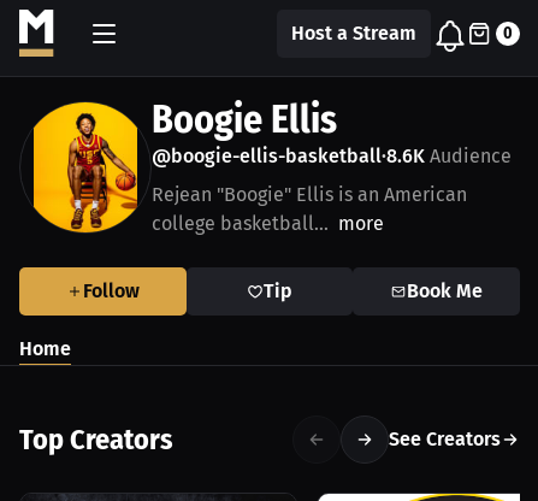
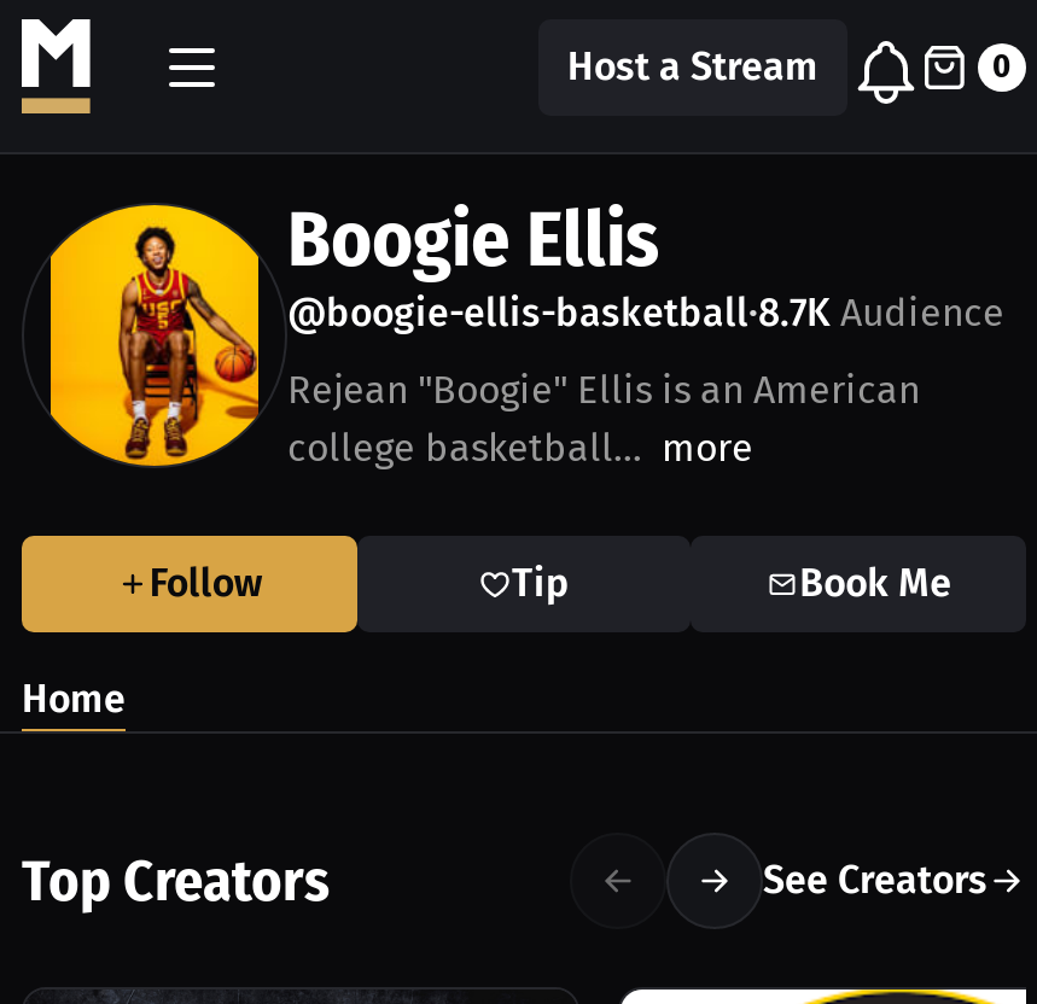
[152,145,512,167] @boogie-ellis-basketball•8.6K Audience -> [287,290,1004,335] @boogie-ellis-basketball•8.7K Audience

